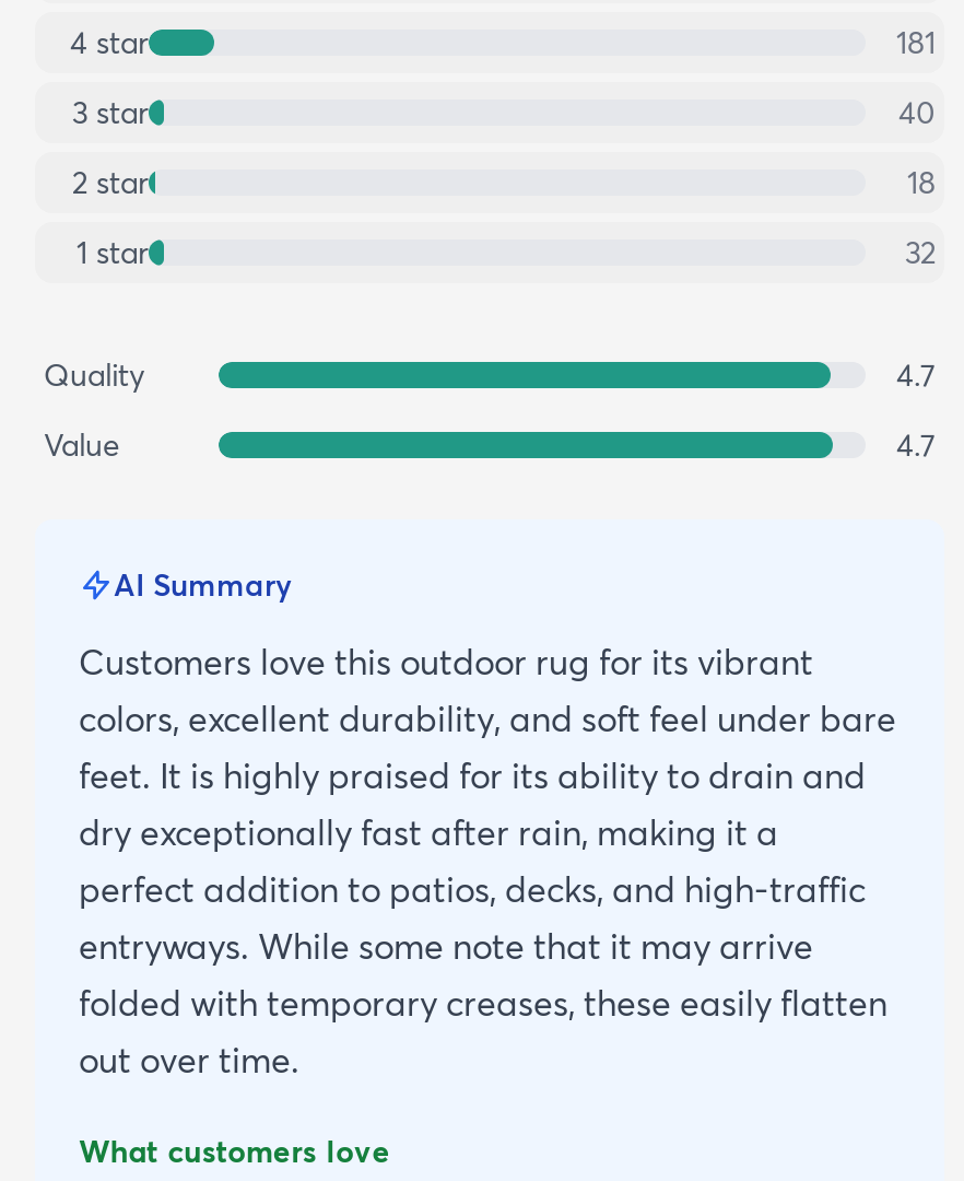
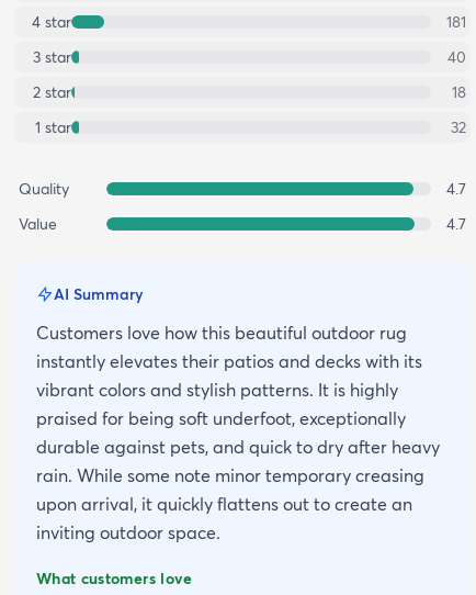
[79,640,896,1082] Customers love this outdoor rug for its vibrant | colors, excellent durability, and soft feel under bare | feet. It is highly praised for its ability to drain and | dry exceptionally fast after rain, making it a | perfect addition to patios, decks, and high-traffic | entryways. While some note that it may arrive | folded with temporary creases, these easily flatten | out over time. -> [36,321,440,543] Customers love how this beautiful outdoor rug | instantly elevates their patios and decks with its | vibrant colors and stylish patterns. It is highly | praised for being soft underfoot, exceptionally | durable against pets, and quick to dry after heavy | rain. While some note minor temporary creasing | upon arrival, it quickly flattens out to create an | inviting outdoor space.

